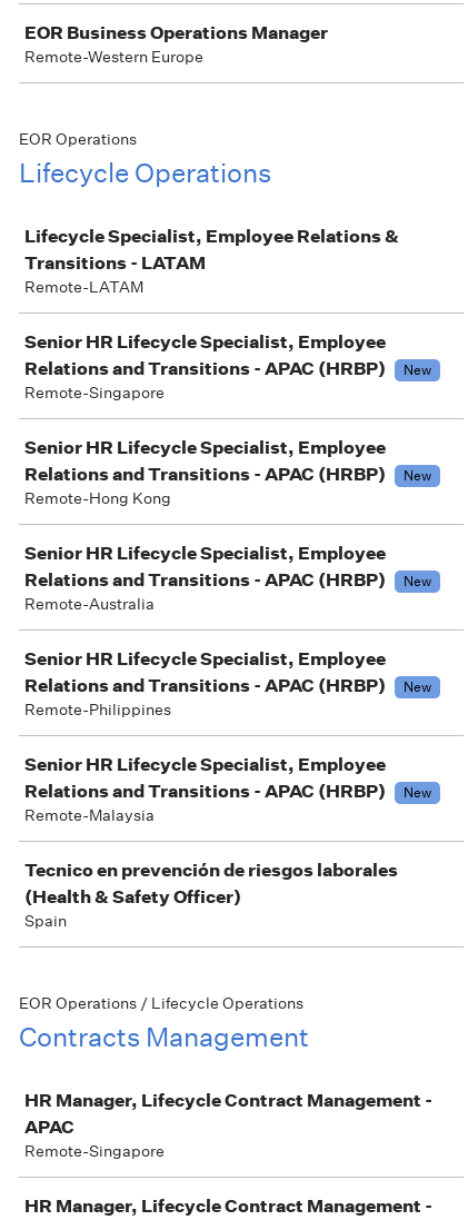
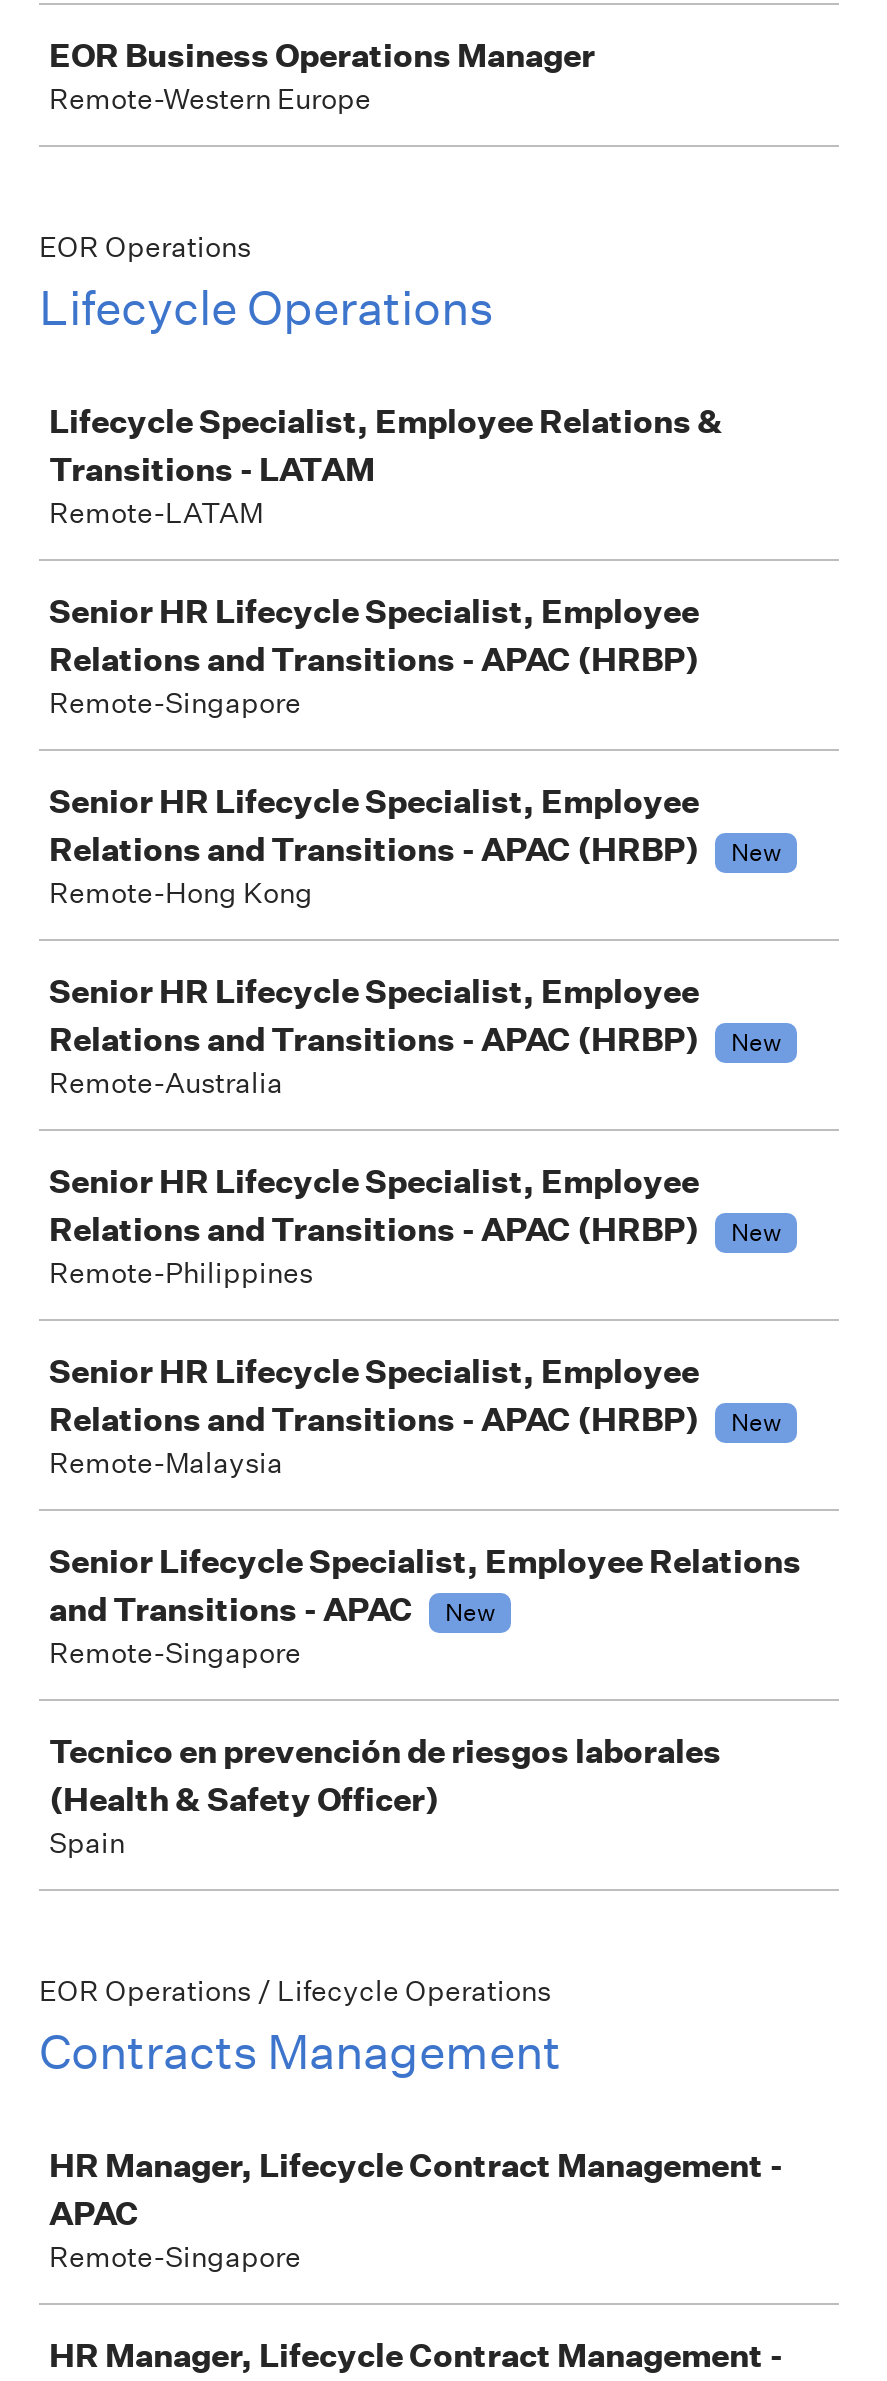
[404,360,431,379] New -> none
none -> [49,1541,801,1671] Senior Lifecycle Specialist, Employee Relations | and Transitions - APAC | New | Remote-Singapore

